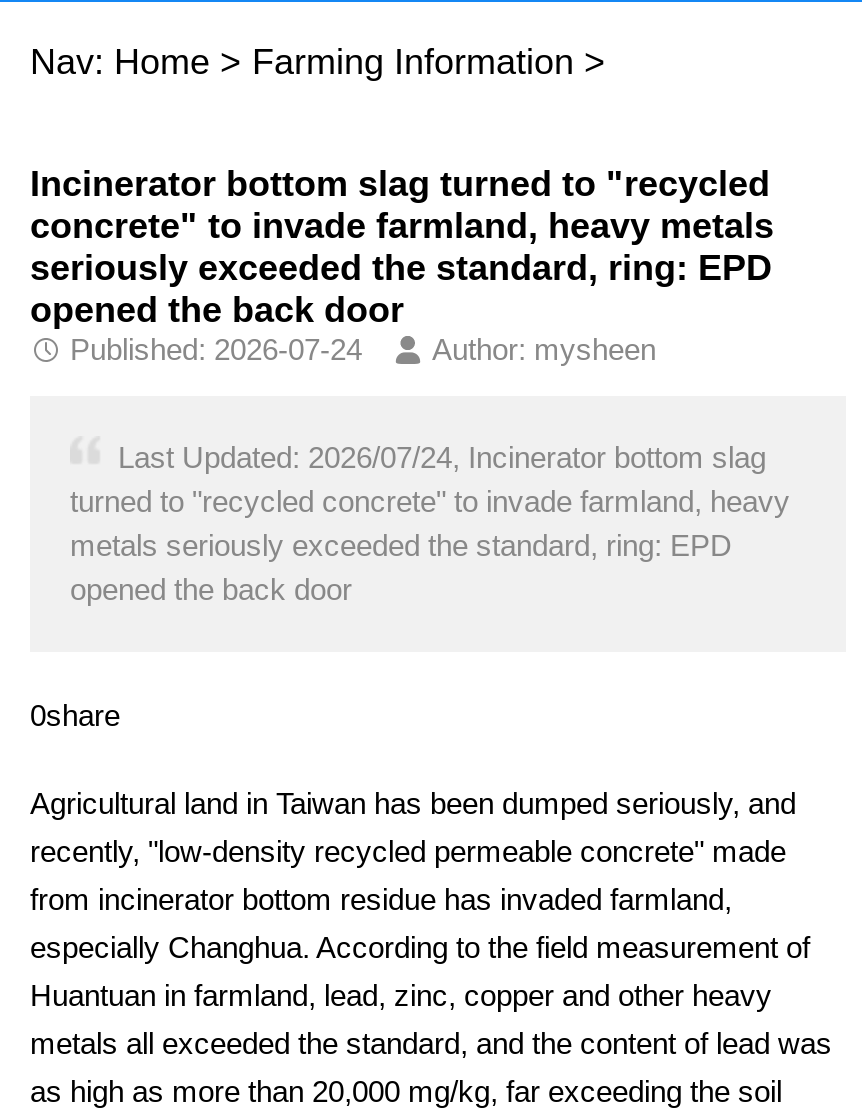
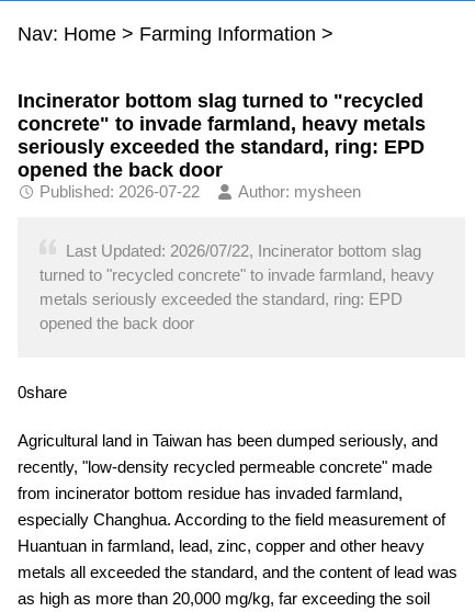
[70,332,362,366] Published: 2026-07-24 -> [39,182,200,201] Published: 2026-07-22
[118,440,766,474] Last Updated: 2026/07/24, Incinerator bottom slag -> [66,241,421,260] Last Updated: 2026/07/22, Incinerator bottom slag

